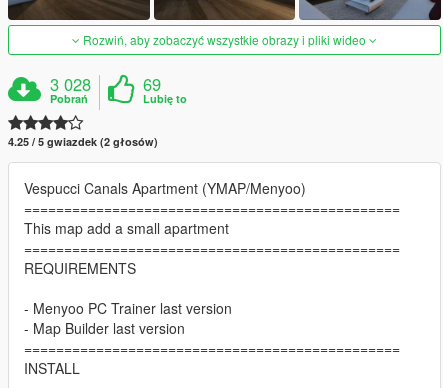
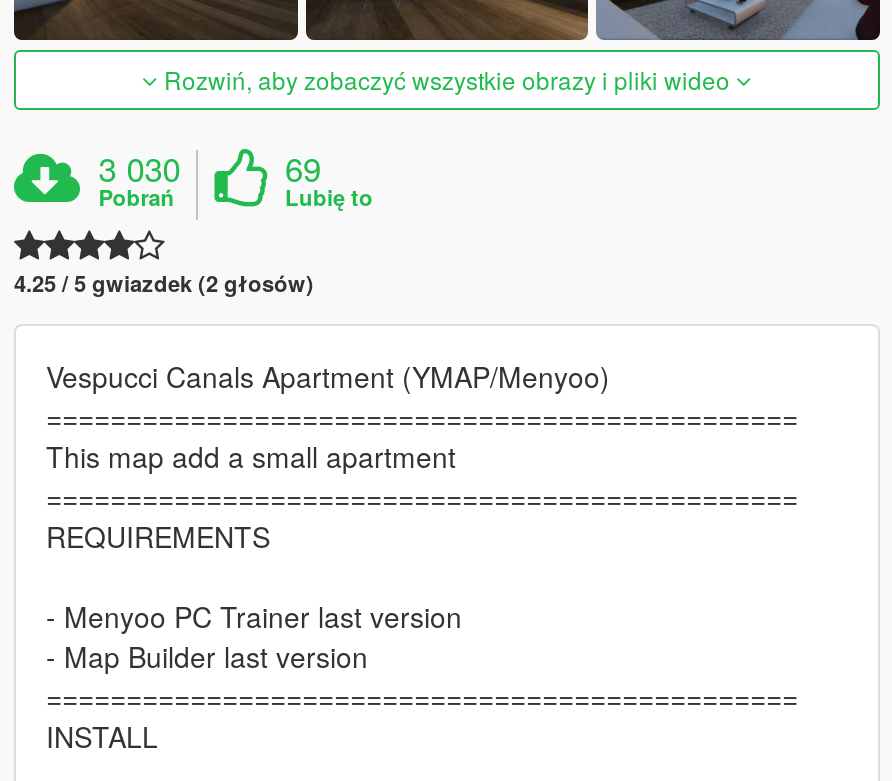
[50,72,91,96] 3 028 -> [98,145,180,193] 3 030

